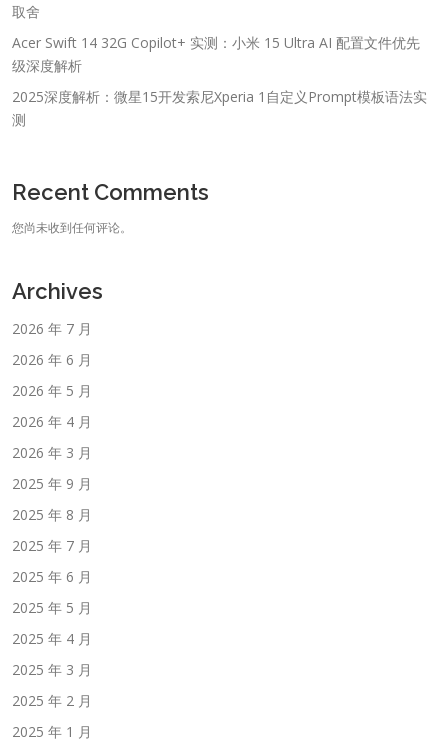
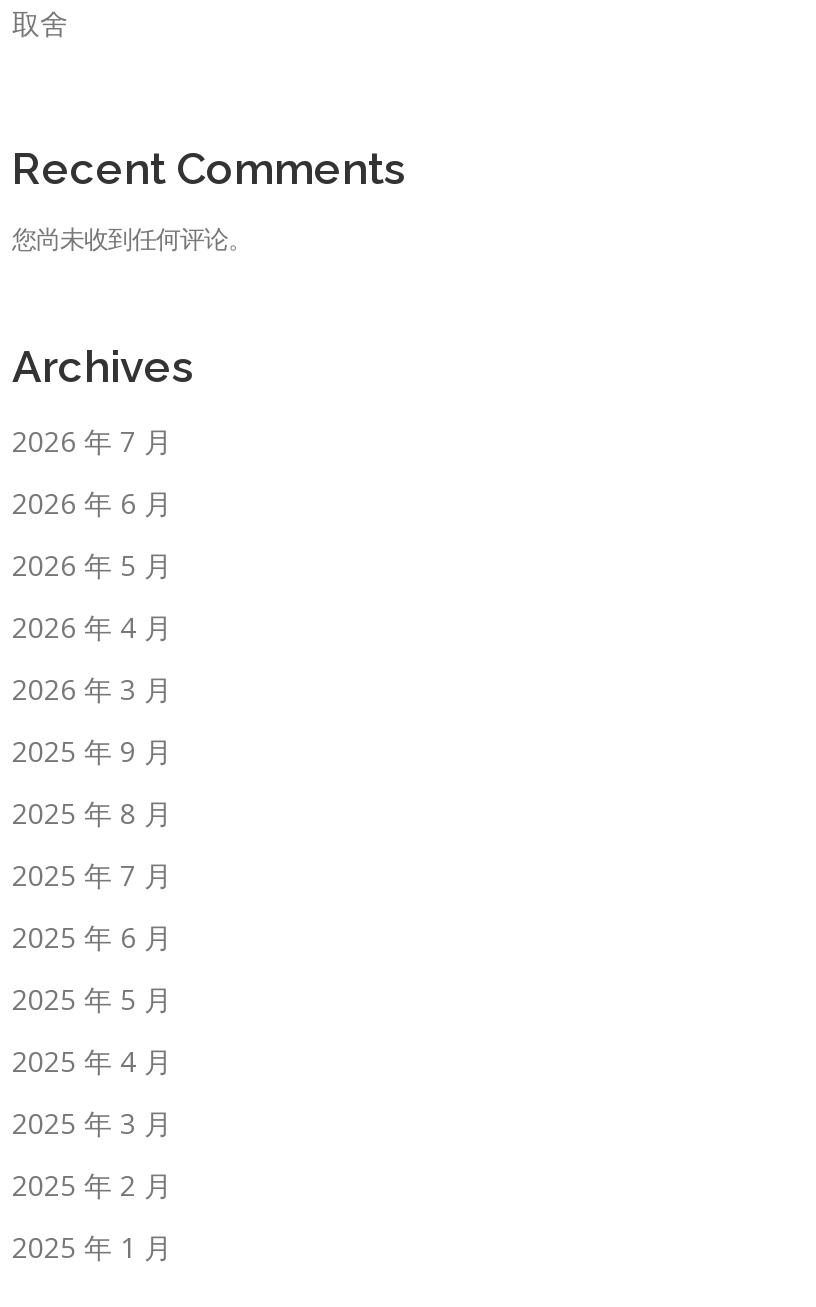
[12,33,427,129] Acer Swift 14 32G Copilot+ 实测：小米 15 Ultra AI 配置文件优先 | 级深度解析 | 2025深度解析：微星15开发索尼Xperia 1自定义Prompt模板语法实 | 测 -> none

